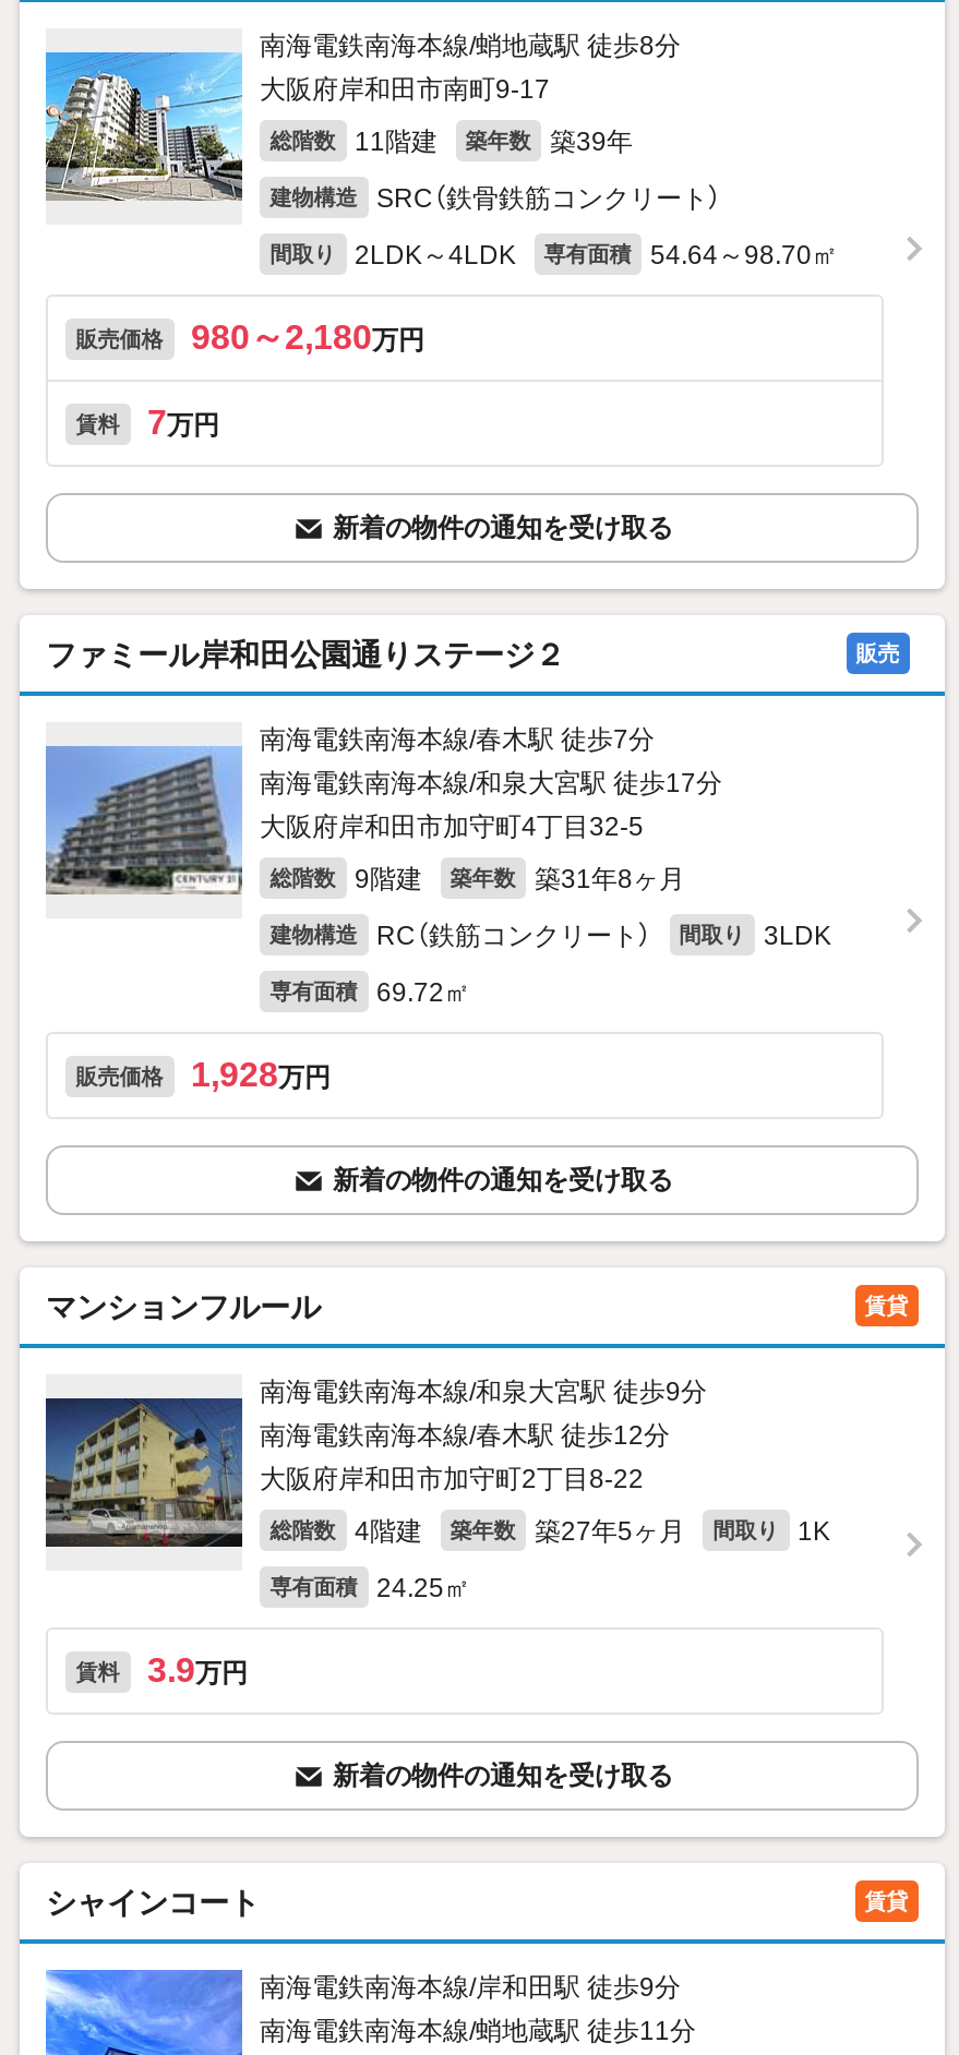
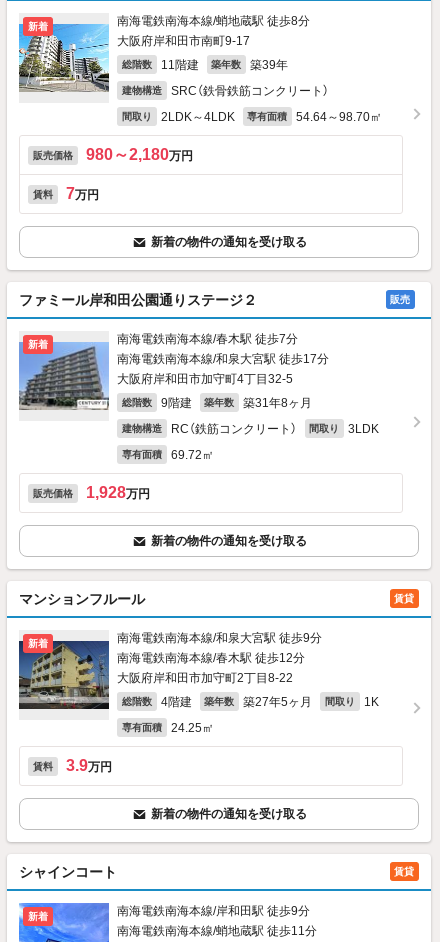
none -> [28,20,48,31] 新着
none -> [28,338,48,349] 新着
none -> [28,637,48,648] 新着
none -> [28,910,48,921] 新着

